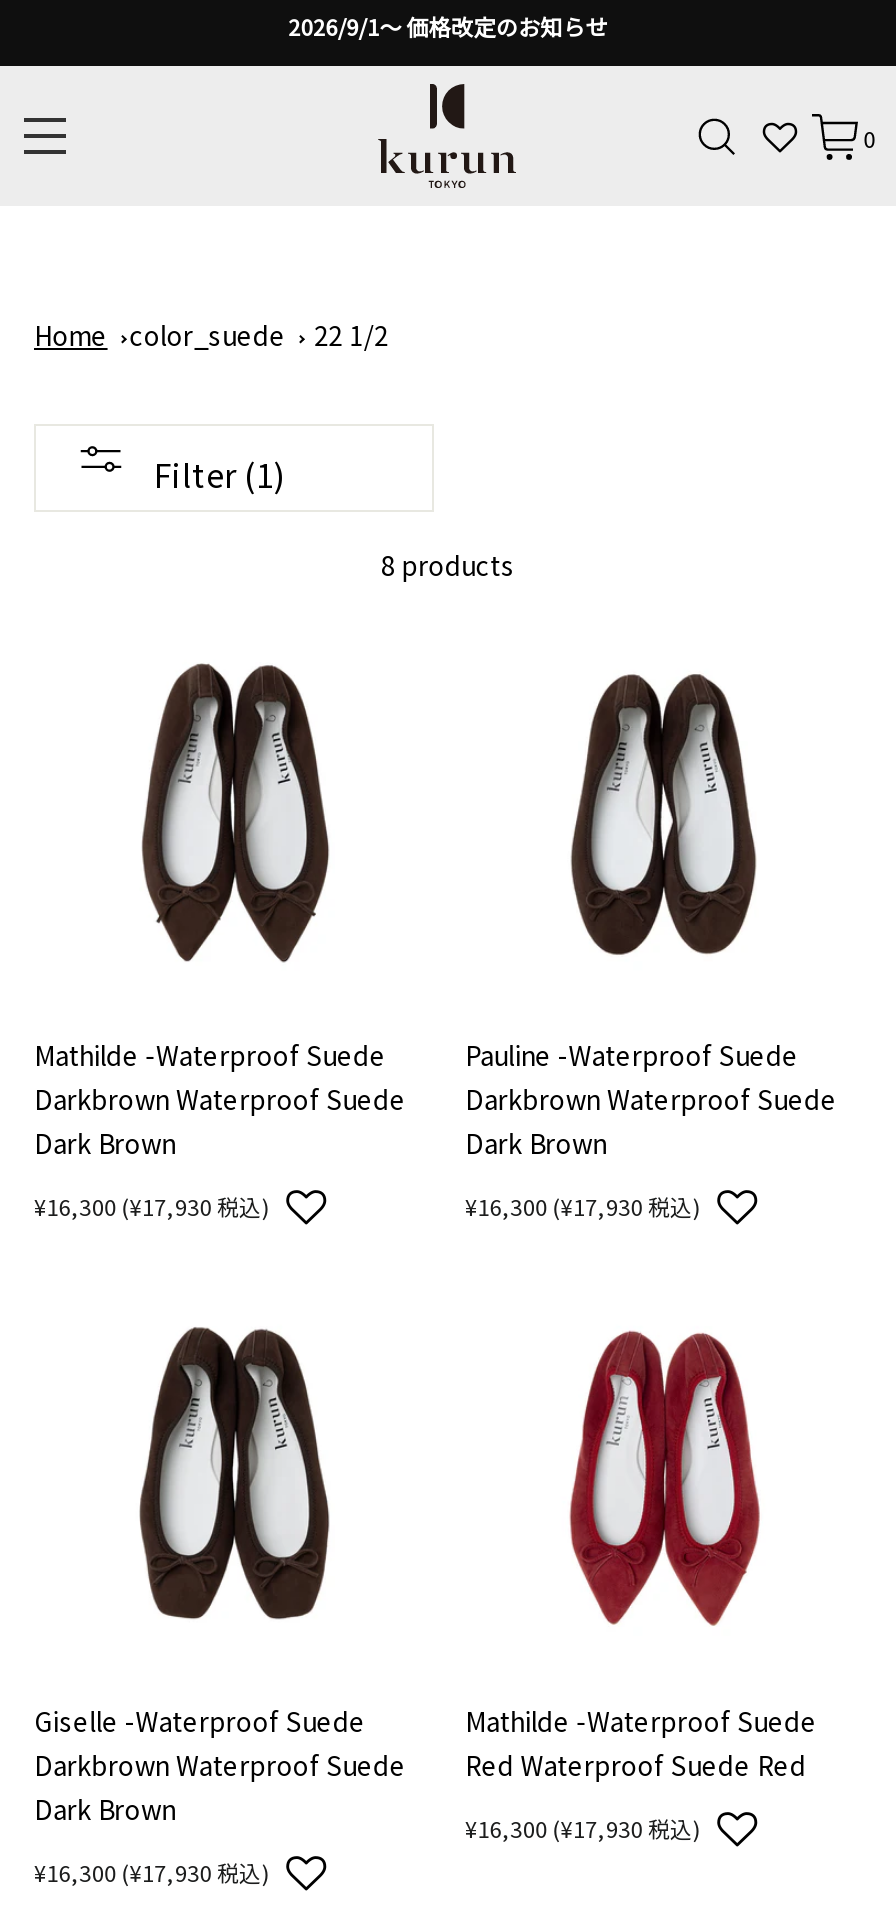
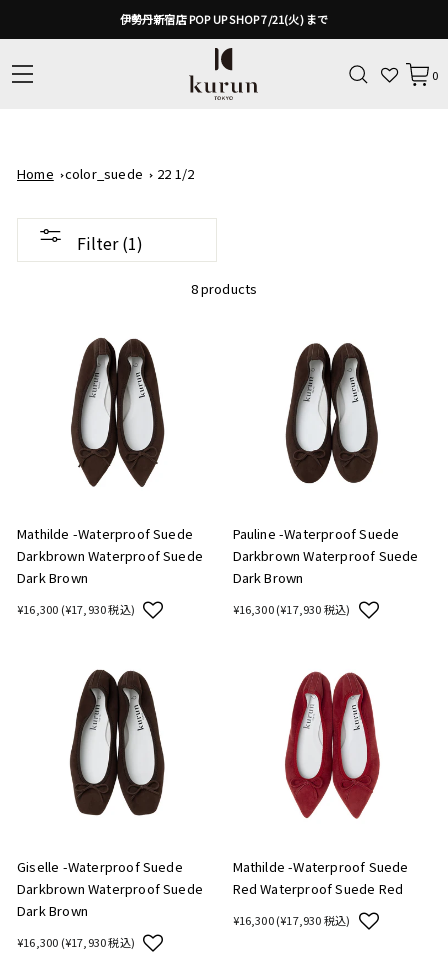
[288,10,608,42] 2026/9/1～ 価格改定のお知らせ -> [120,11,328,27] 伊勢丹新宿店 POP UP SHOP 7/21(火) まで

